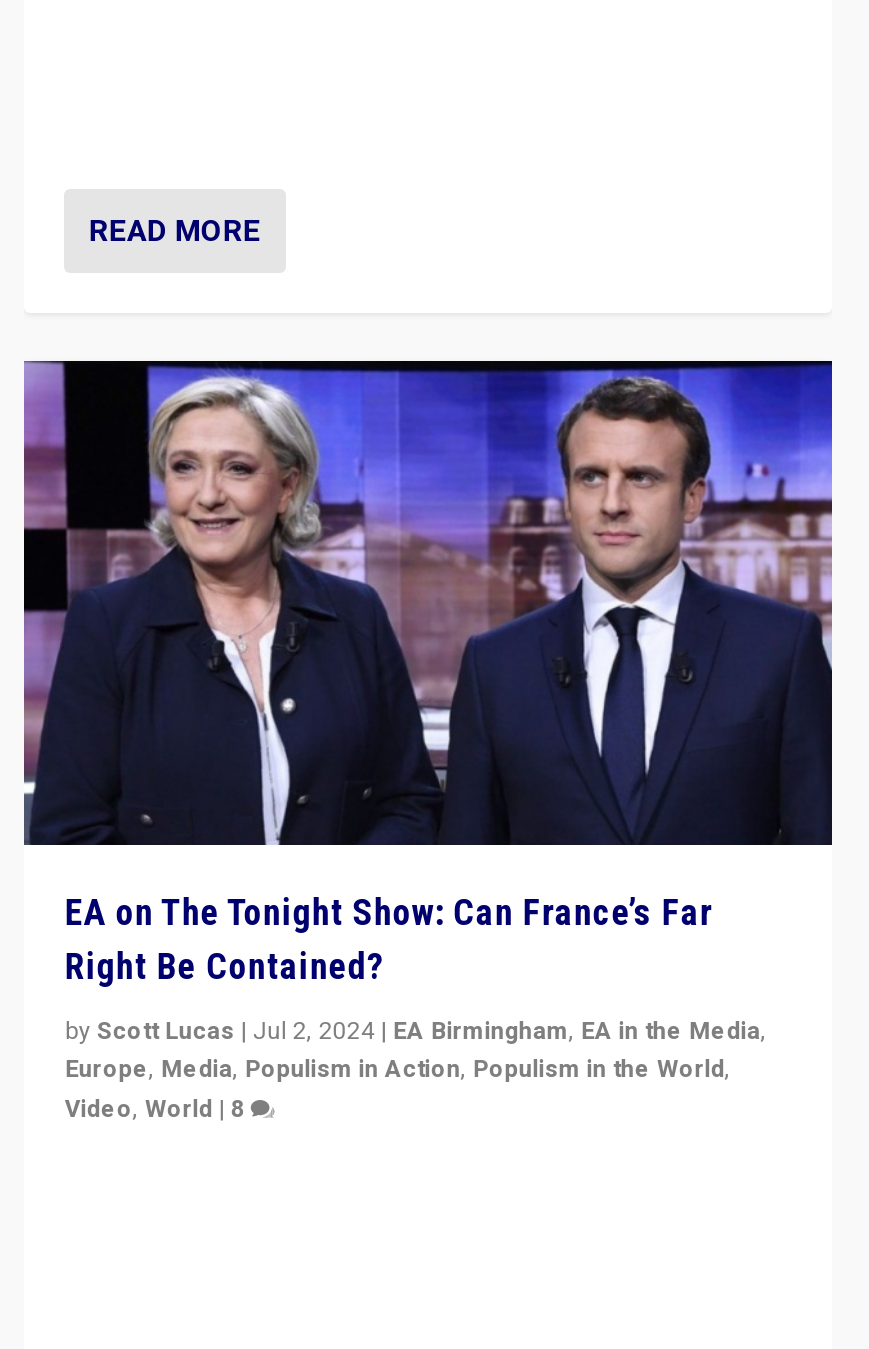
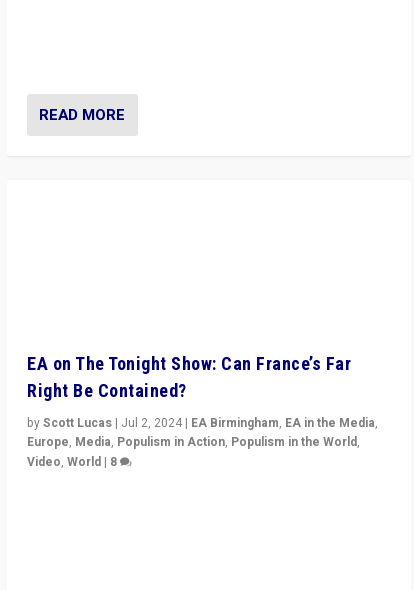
[22,358,834,848] [image] -> none

